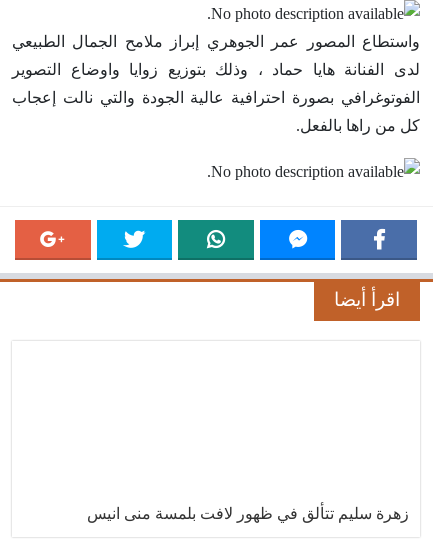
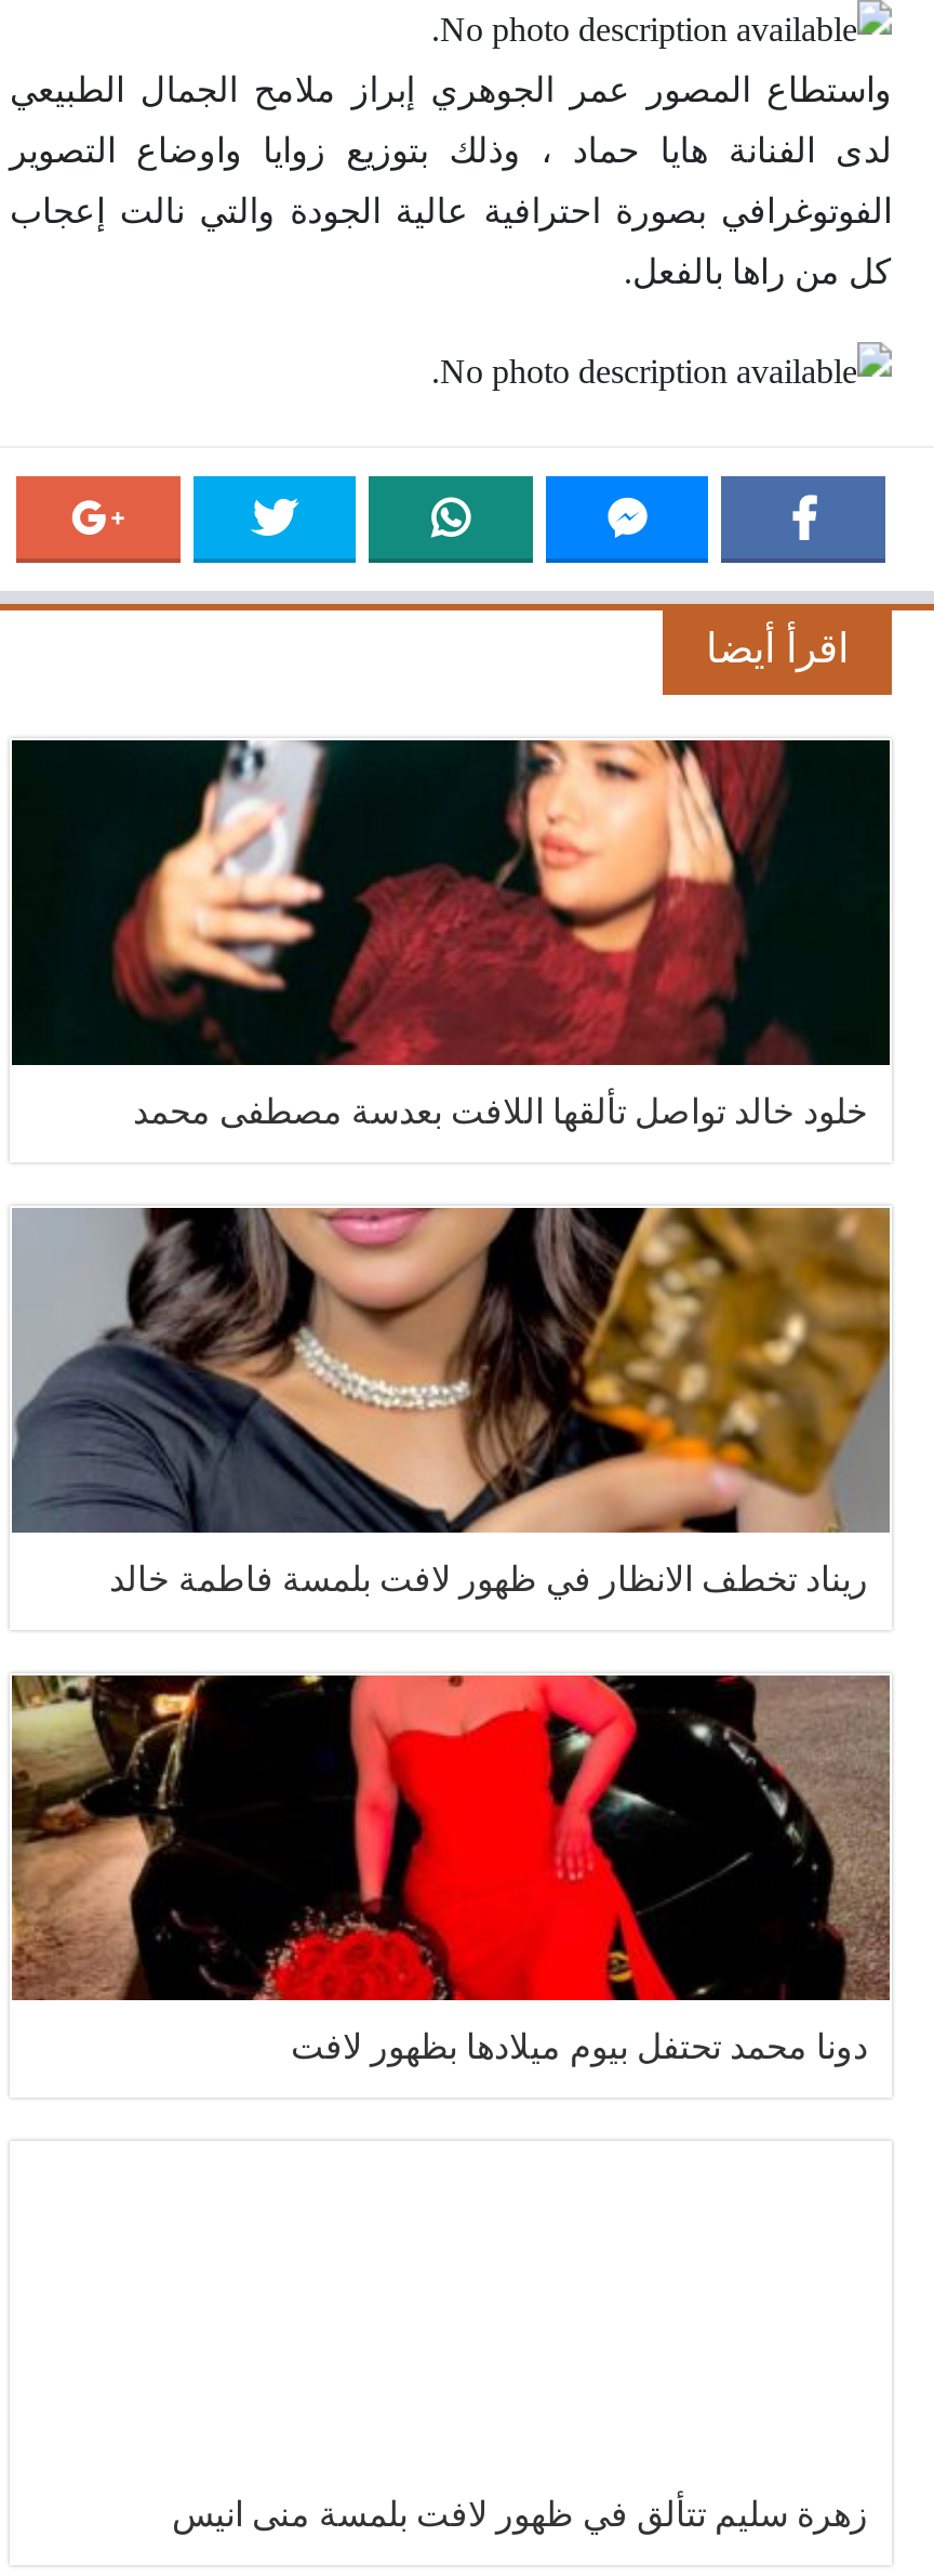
none -> [10,738,892,1129] [image] | خلود خالد تواصل تألقها اللافت بعدسة مصطفى محمد
none -> [10,1206,892,1597] [image] | ريناد تخطف الانظار في ظهور لافت بلمسة فاطمة خالد
none -> [10,1673,892,2064] [image] | دونا محمد تحتفل بيوم ميلادها بظهور لافت

